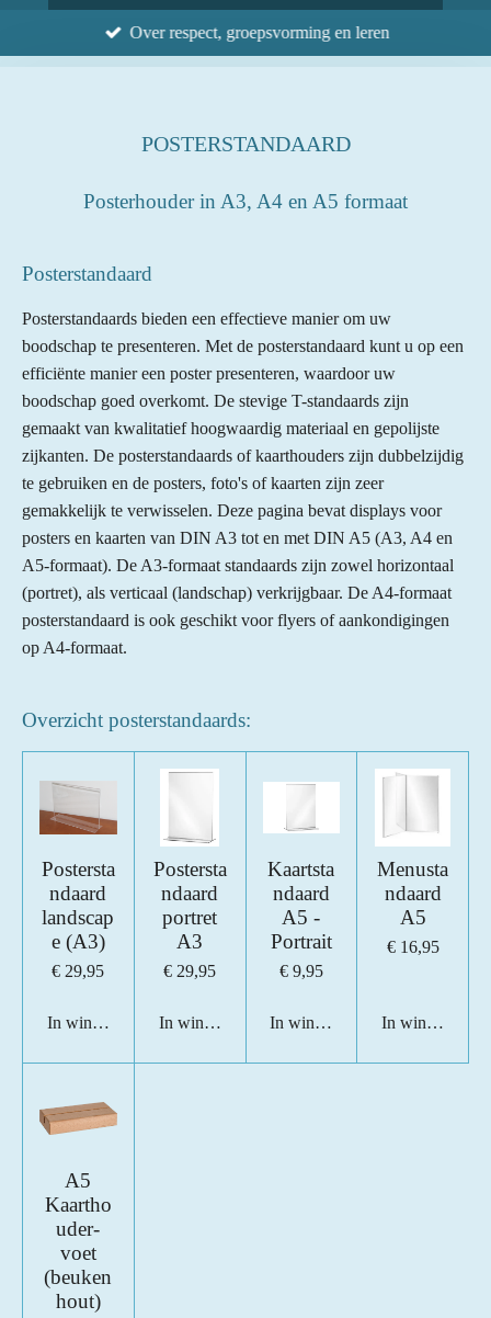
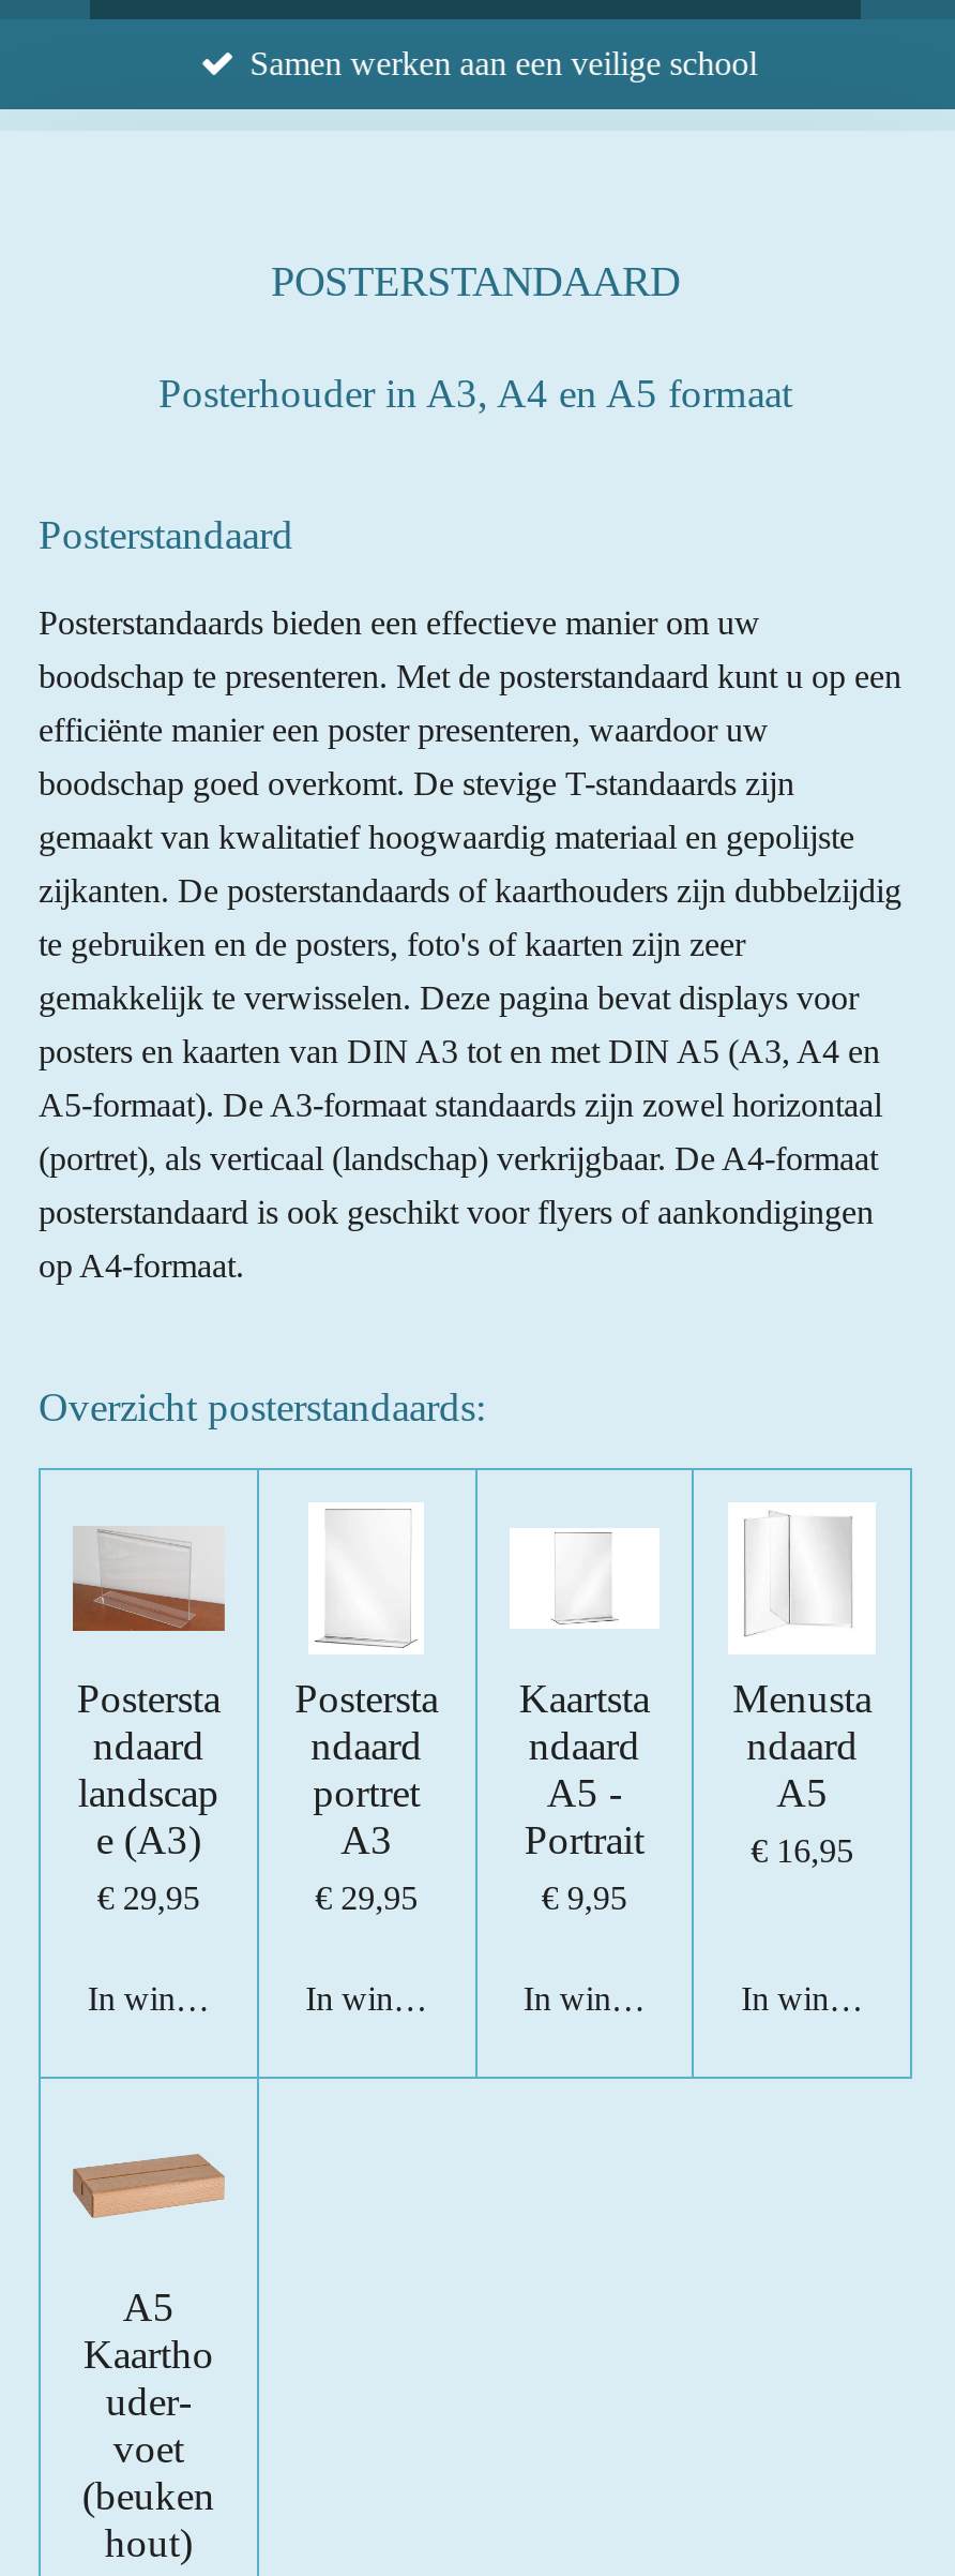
[130,23,390,42] Over respect, groepsvorming en leren -> [250,46,757,82] Samen werken aan een veilige school

